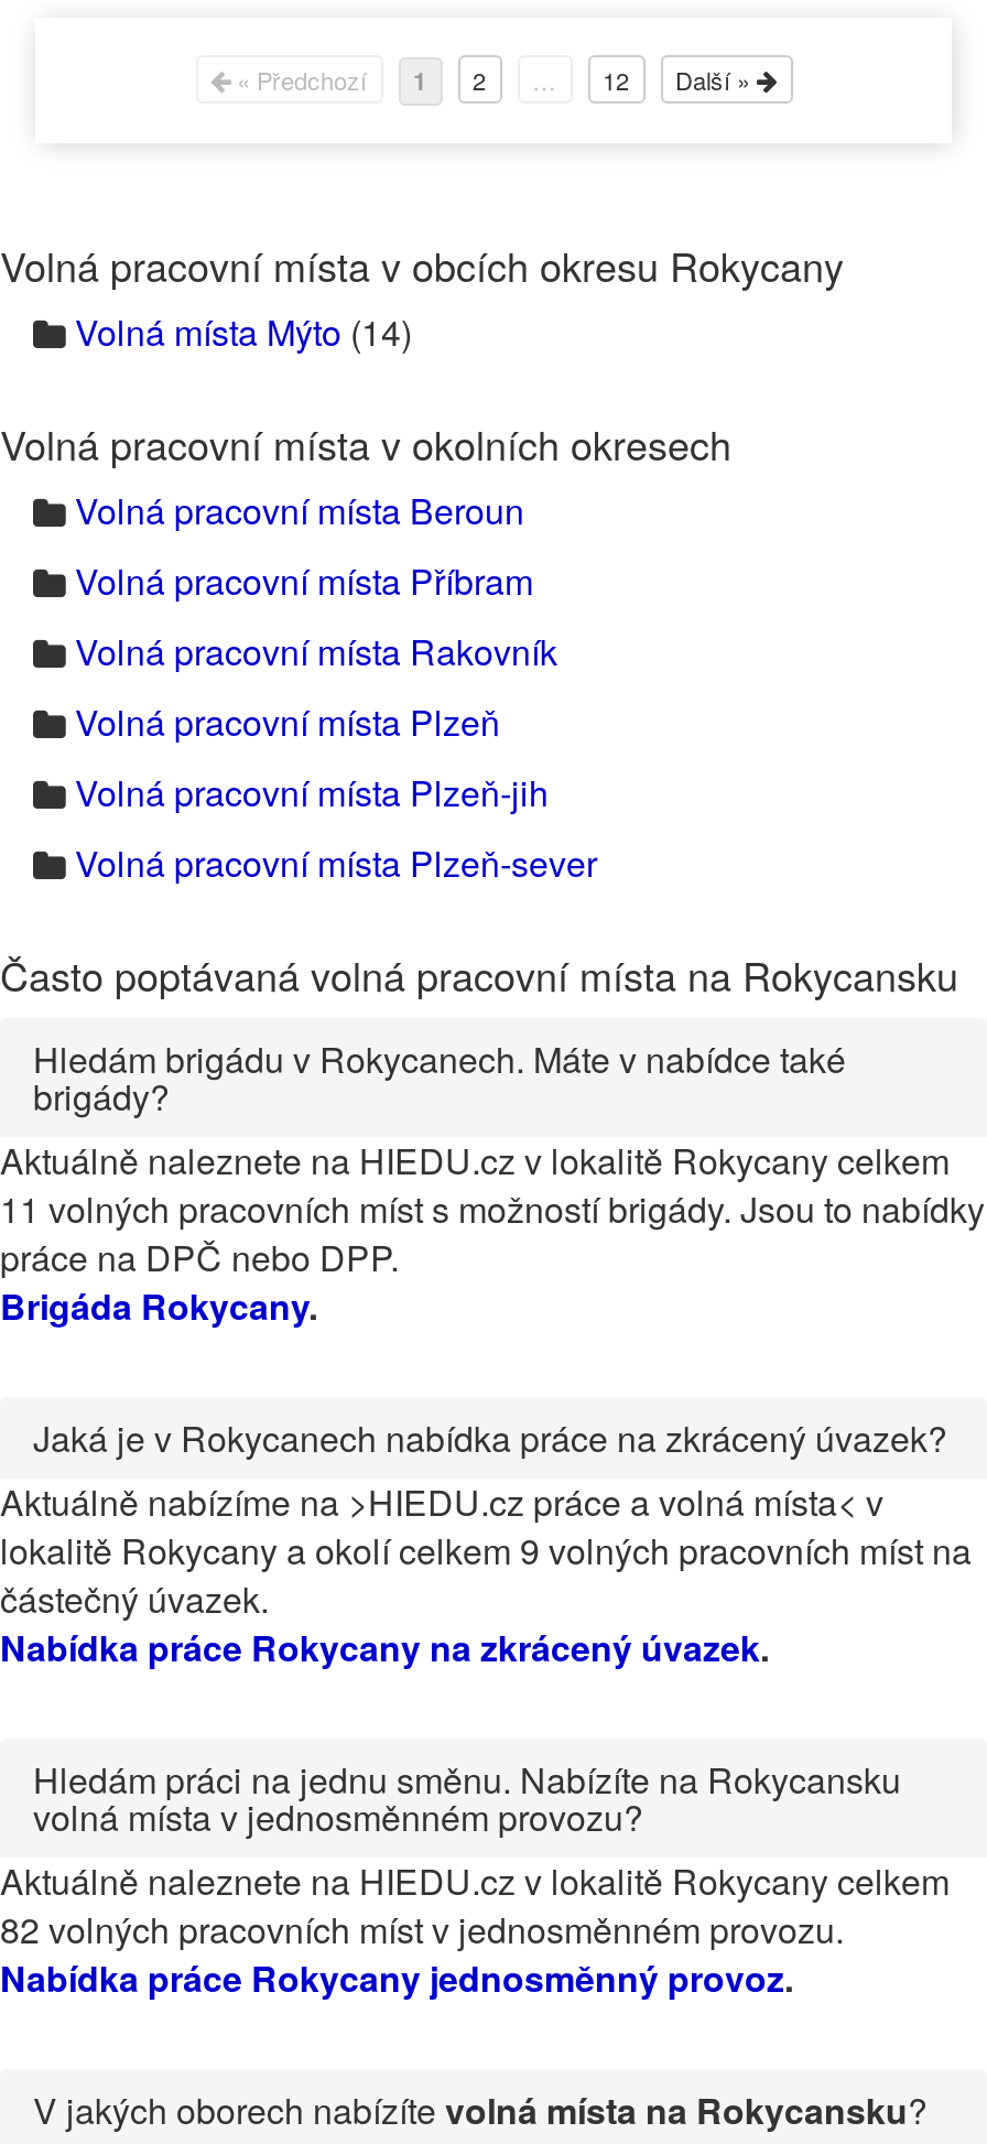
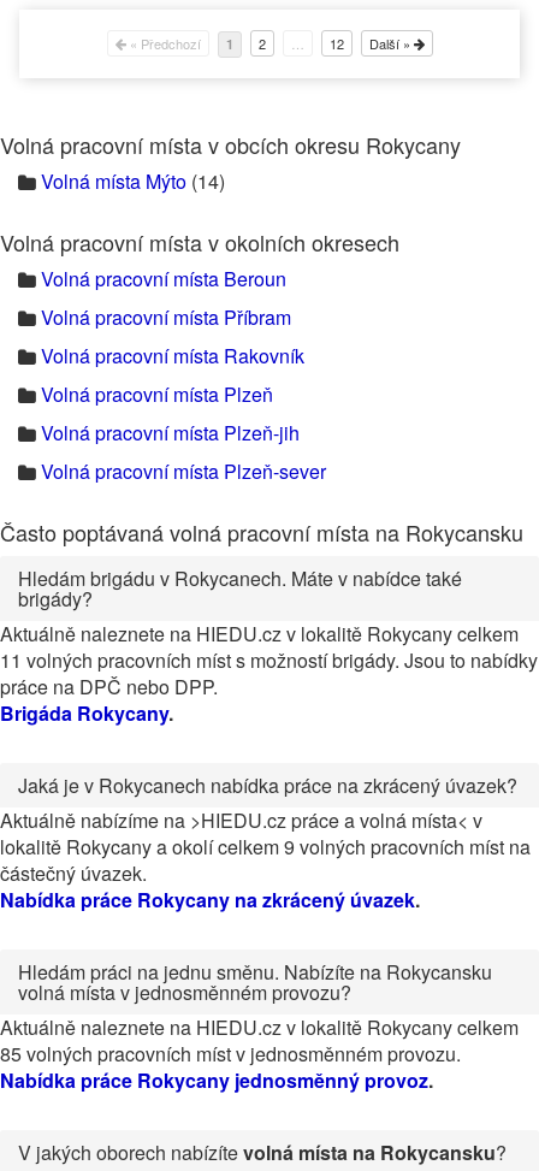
[0,1904,844,1954] 82 volných pracovních míst v jednosměnném provozu. -> [0,1040,461,1067] 85 volných pracovních míst v jednosměnném provozu.

